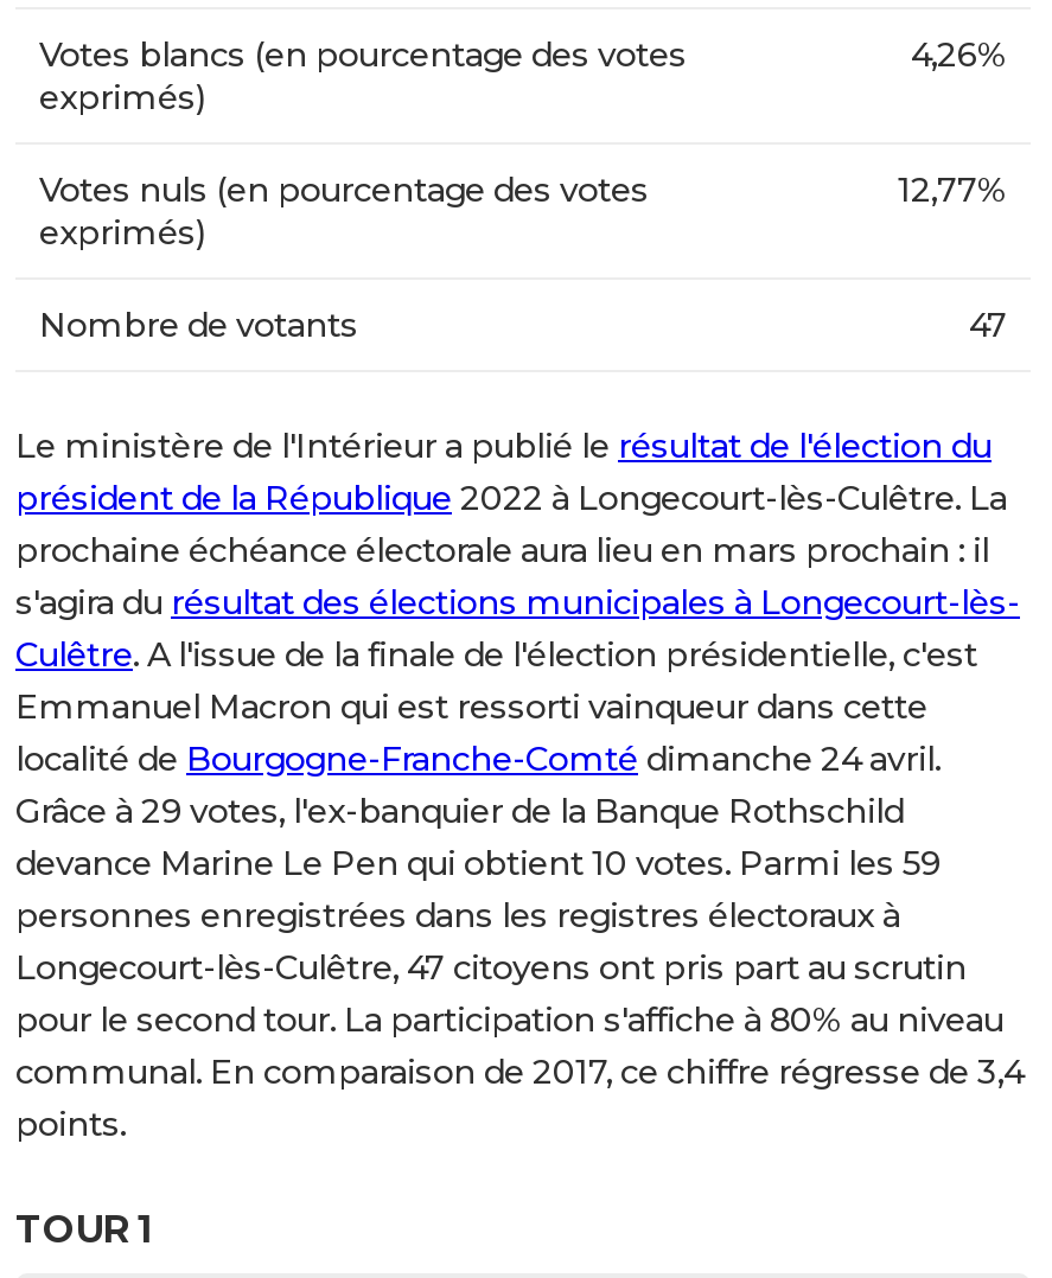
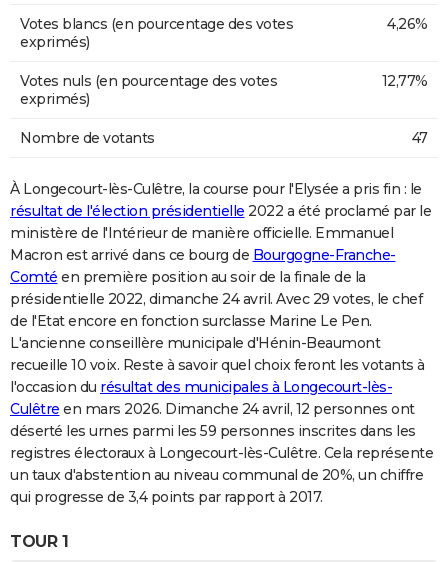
[15,425,1024,1145] Le ministère de l'Intérieur a publié le résultat de l'élection du | président de la République 2022 à Longecourt-lès-Culêtre. La | prochaine échéance électorale aura lieu en mars prochain : il | s'agira du résultat des élections municipales à Longecourt-lès- | Culêtre. A l'issue de la finale de l'élection présidentielle, c'est | Emmanuel Macron qui est ressorti vainqueur dans cette | localité de Bourgogne-Franche-Comté dimanche 24 avril. | Grâce à 29 votes, l'ex-banquier de la Banque Rothschild | devance Marine Le Pen qui obtient 10 votes. Parmi les 59 | personnes enregistrées dans les registres électoraux à | Longecourt-lès-Culêtre, 47 citoyens ont pris part au scrutin | pour le second tour. La participation s'affiche à 80% au niveau | communal. En comparaison de 2017, ce chiffre régresse de 3,4 | points. -> [10,180,433,506] À Longecourt-lès-Culêtre, la course pour l'Elysée a pris fin : le | résultat de l'élection présidentielle 2022 a été proclamé par le | ministère de l'Intérieur de manière officielle. Emmanuel | Macron est arrivé dans ce bourg de Bourgogne-Franche- | Comté en première position au soir de la finale de la | présidentielle 2022, dimanche 24 avril. Avec 29 votes, le chef | de l'Etat encore en fonction surclasse Marine Le Pen. | L'ancienne conseillère municipale d'Hénin-Beaumont | recueille 10 voix. Reste à savoir quel choix feront les votants à | l'occasion du résultat des municipales à Longecourt-lès- | Culêtre en mars 2026. Dimanche 24 avril, 12 personnes ont | déserté les urnes parmi les 59 personnes inscrites dans les | registres électoraux à Longecourt-lès-Culêtre. Cela représente | un taux d'abstention au niveau communal de 20%, un chiffre | qui progresse de 3,4 points par rapport à 2017.

